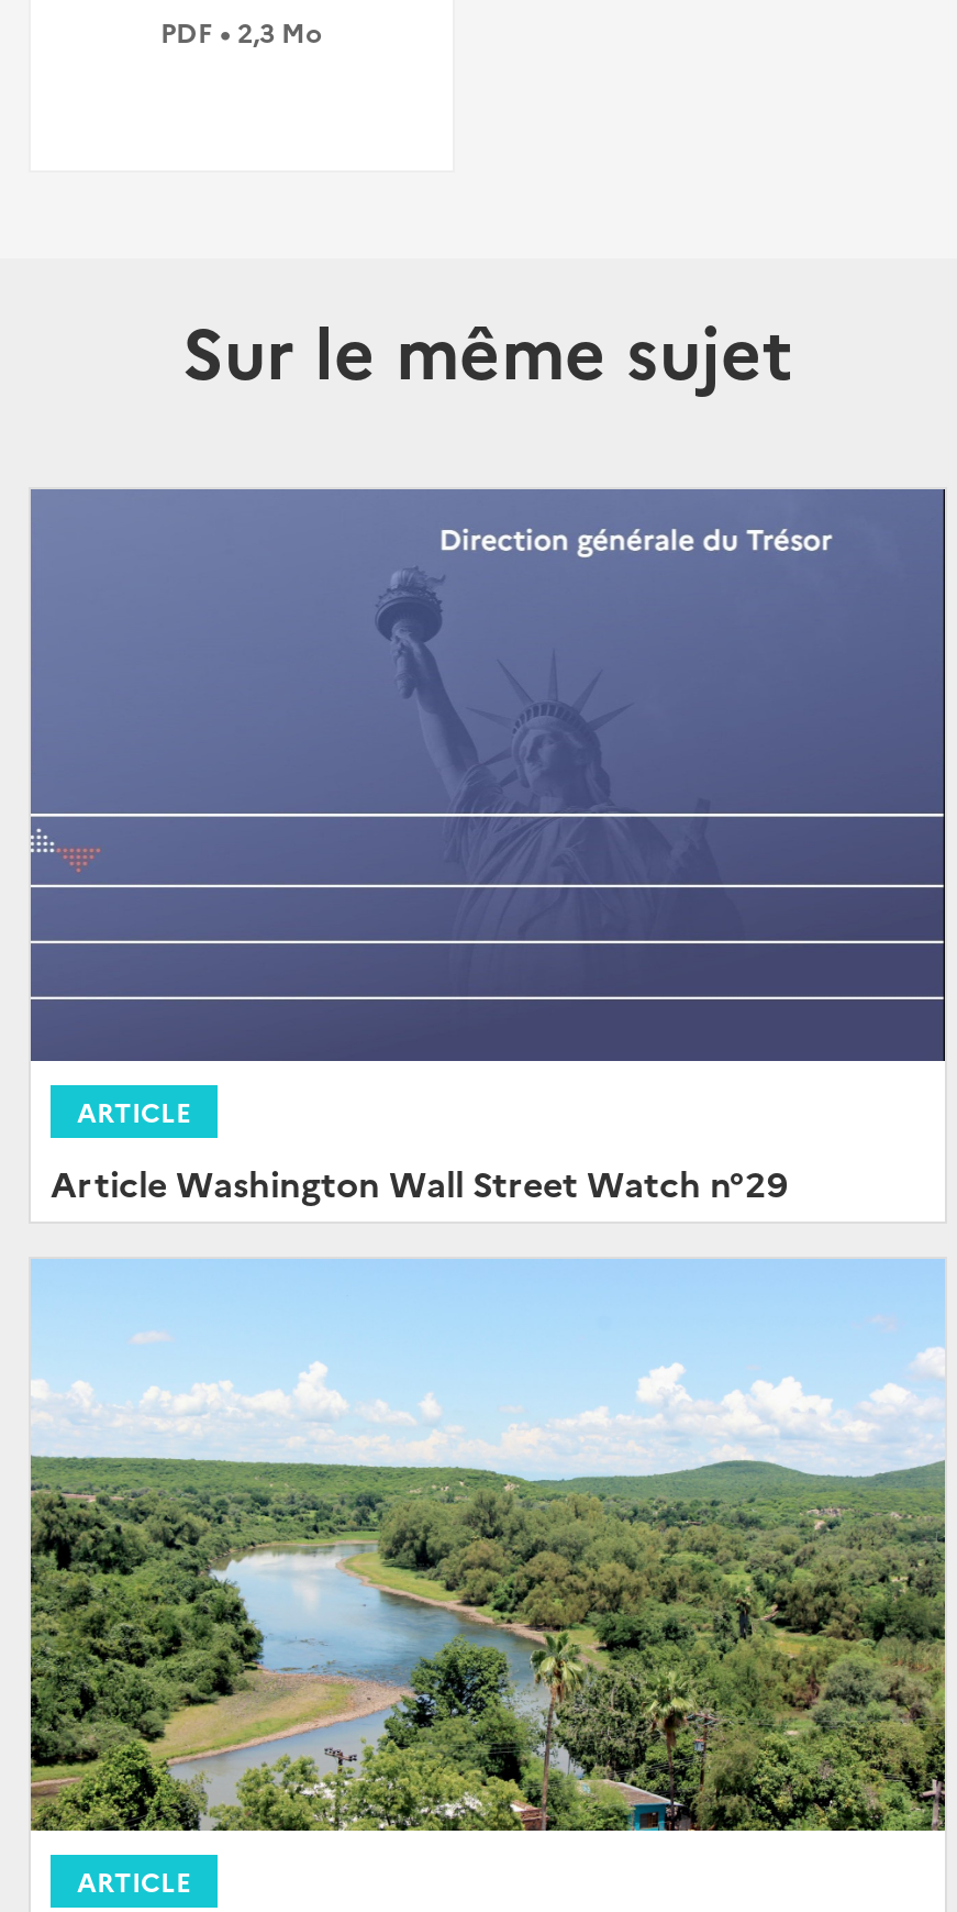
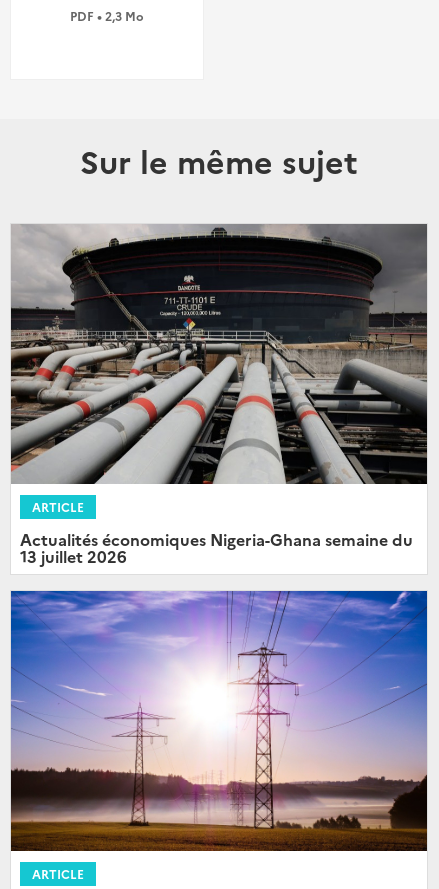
[29,489,945,1063] [image] -> [10,224,427,485] [image]
[51,1158,789,1206] Article Washington Wall Street Watch n°29 -> [20,528,413,567] Actualités économiques Nigeria-Ghana semaine du | 13 juillet 2026
[29,1259,947,1833] [image] -> [10,590,428,852] [image]

